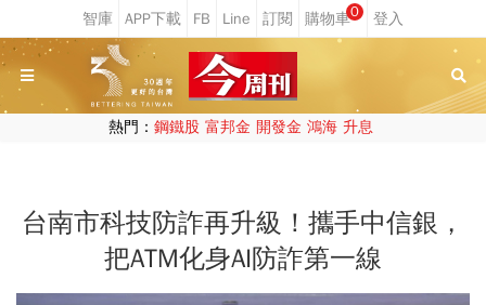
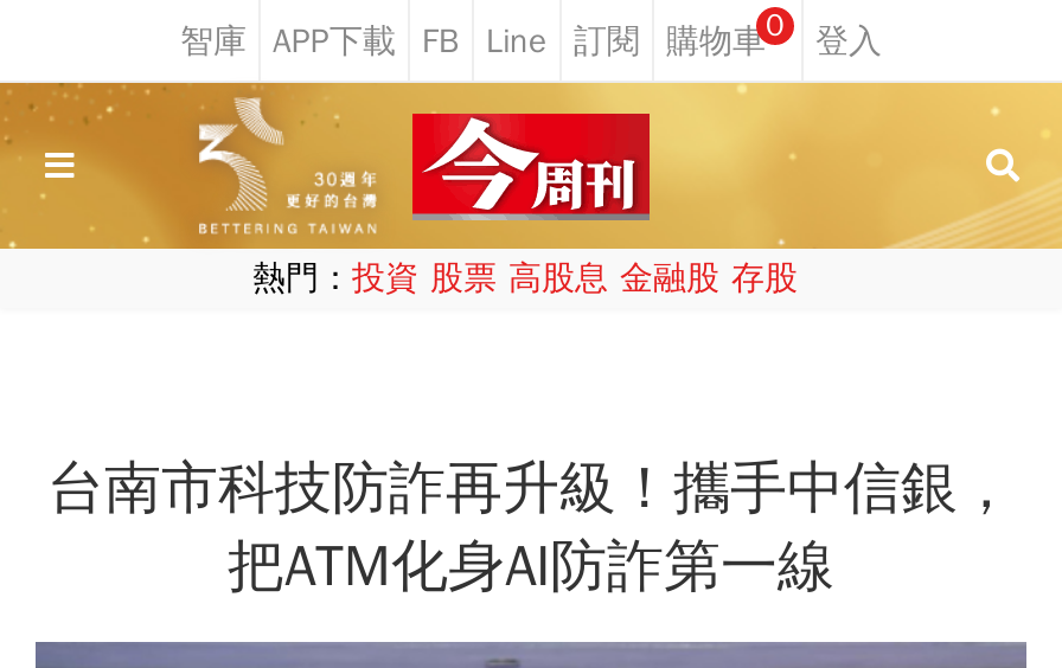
[108,118,373,136] 熱門：鋼鐵股 富邦金 開發金 鴻海 升息 -> [252,258,798,298] 熱門：投資 股票 高股息 金融股 存股

